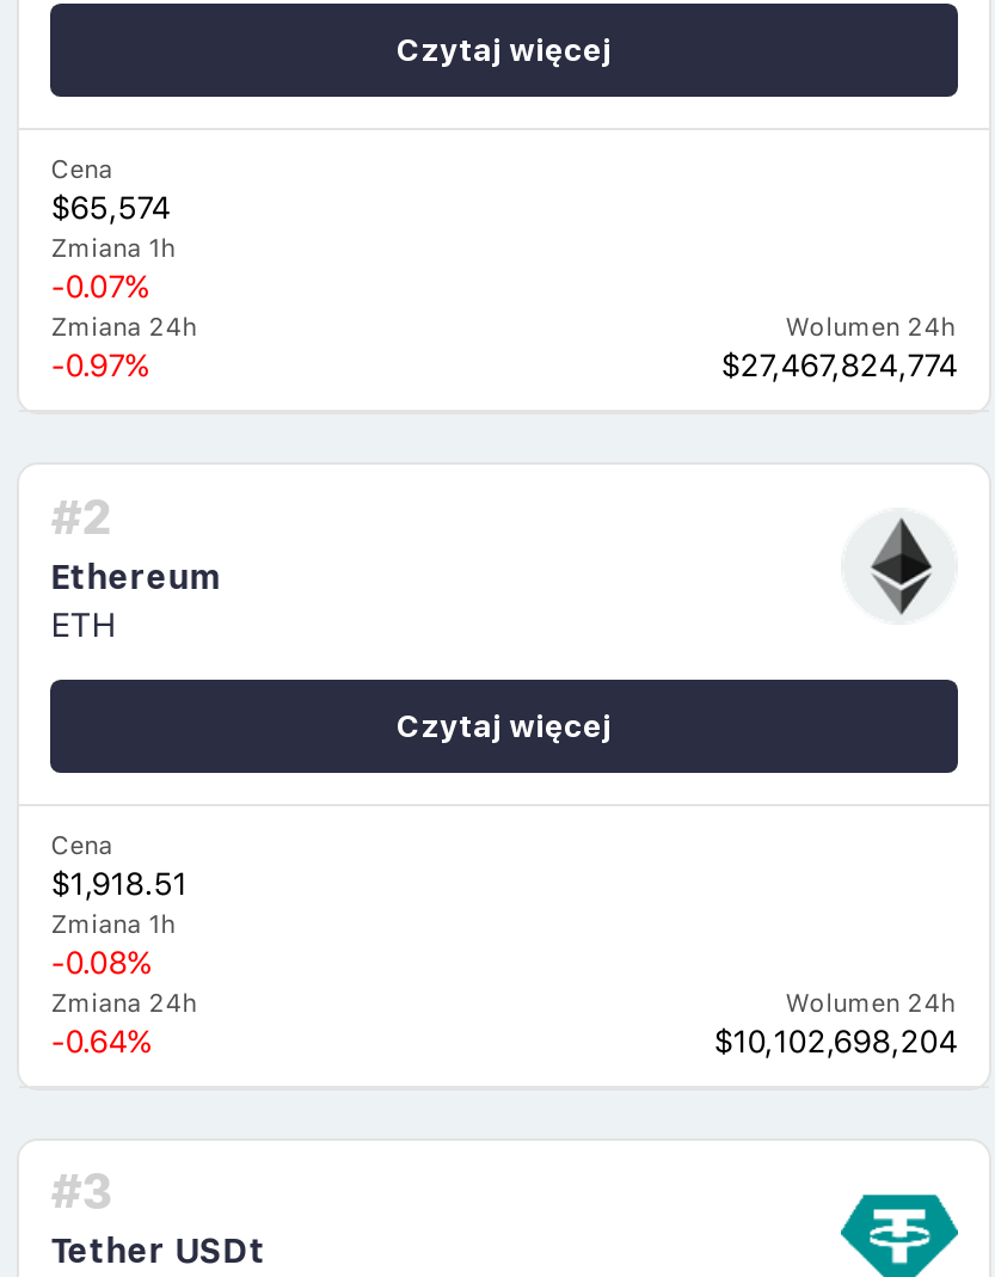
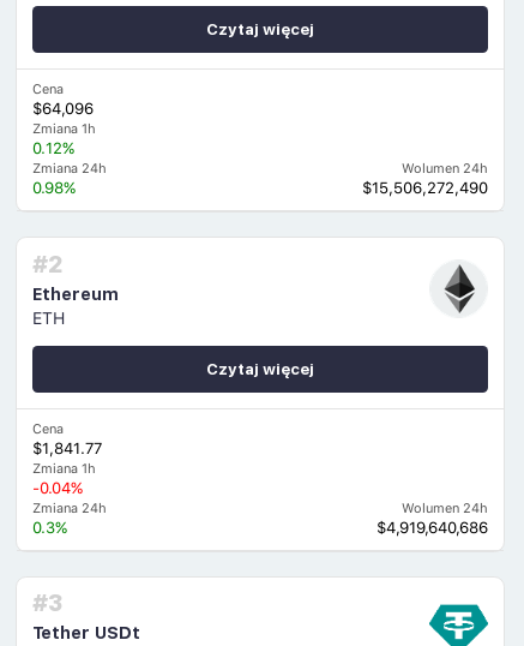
[51,190,170,226] $65,574 -> [33,100,94,118] $64,096
[51,269,149,305] -0.07% -> [33,139,75,157] 0.12%
[51,348,149,383] -0.97% -> [33,179,76,197] 0.98%
[721,348,957,383] $27,467,824,774 -> [362,179,488,197] $15,506,272,490
[51,865,187,901] $1,918.51 -> [33,439,102,457] $1,841.77
[51,944,151,980] -0.08% -> [33,479,83,497] -0.04%
[51,1023,151,1059] -0.64% -> [33,518,67,536] 0.3%
[714,1023,957,1059] $10,102,698,204 -> [376,518,488,536] $4,919,640,686

